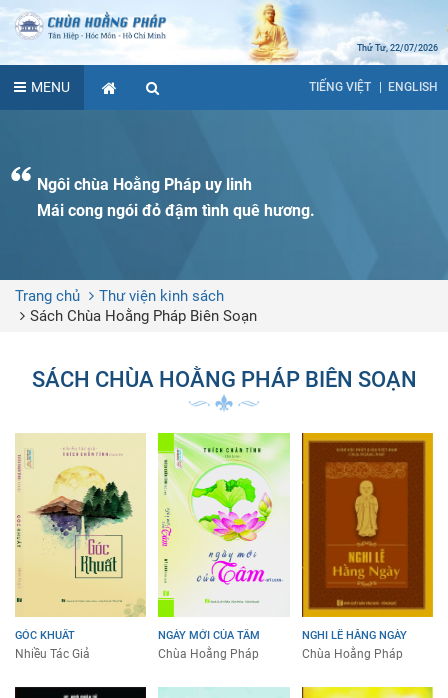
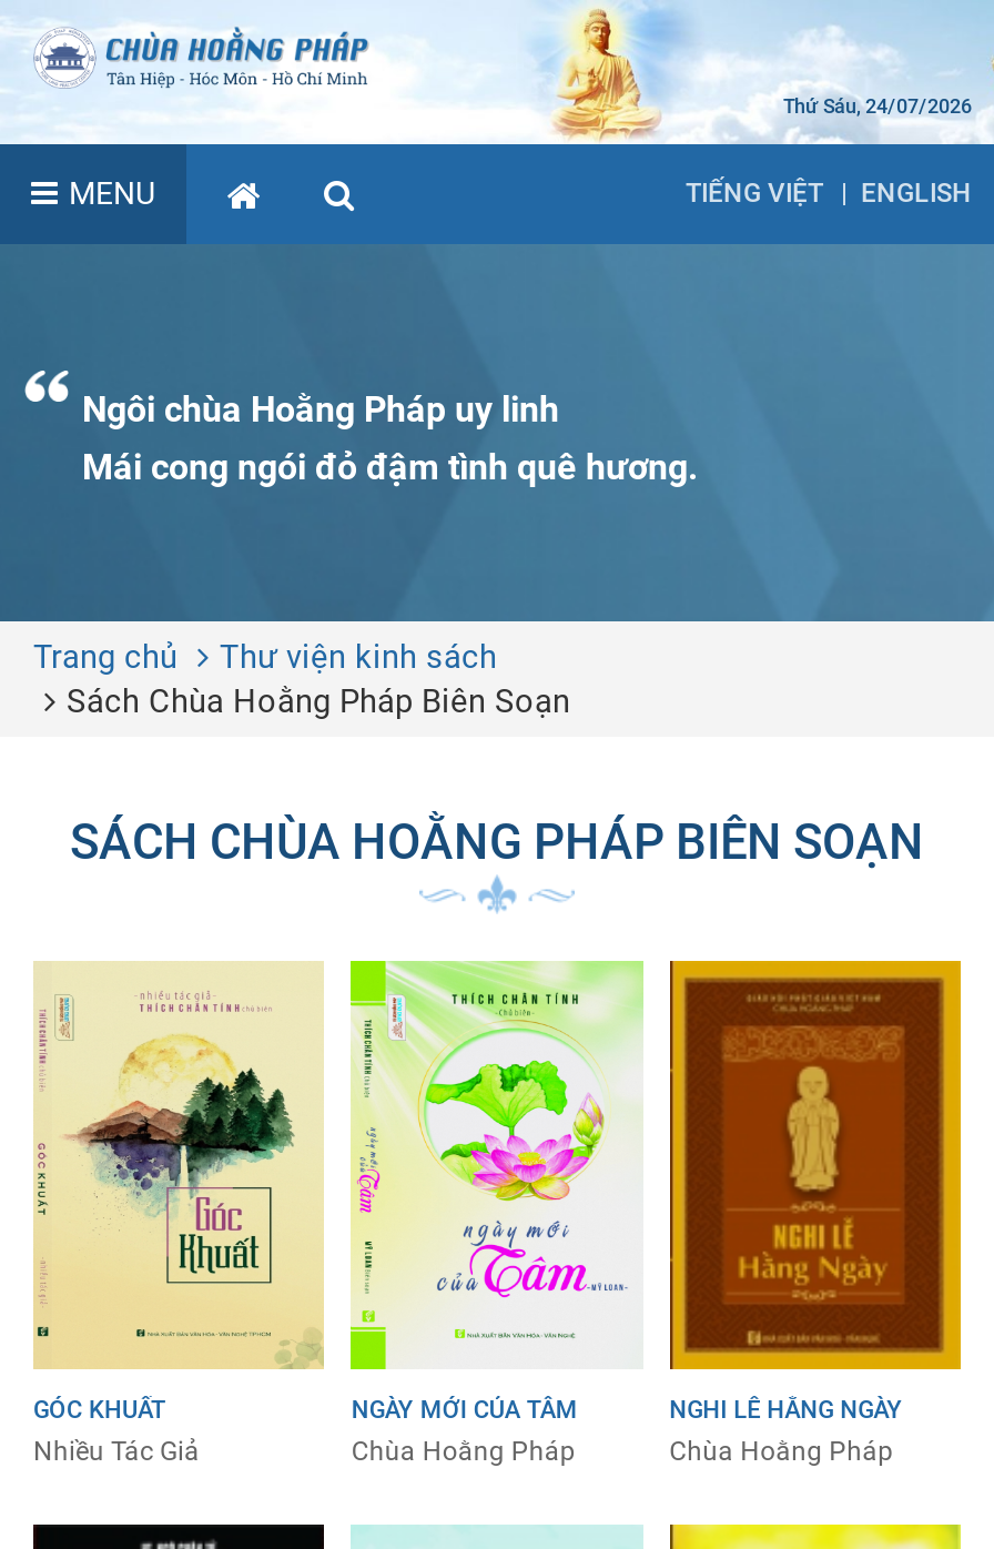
[357,43,438,53] Thứ Tư, 22/07/2026 -> [783,95,972,118] Thứ Sáu, 24/07/2026

